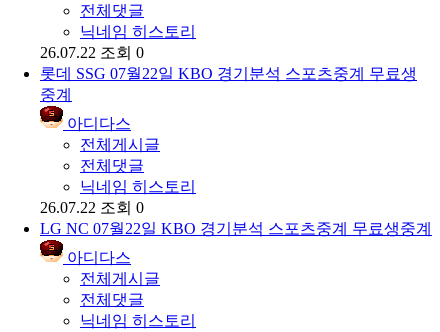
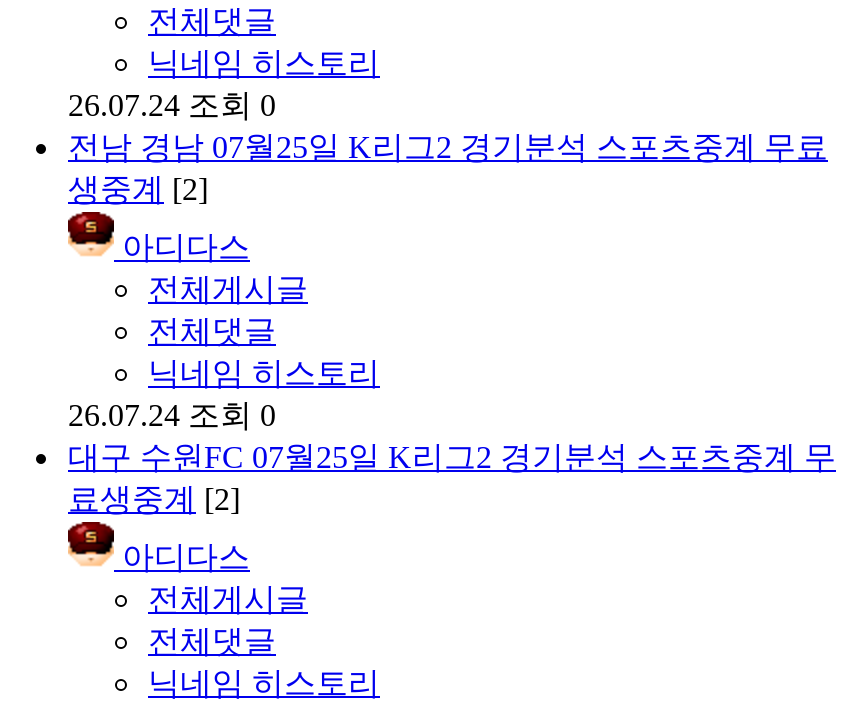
[40,44,417,103] 26.07.22 조회 0 | 롯데 SSG 07월22일 KBO 경기분석 스포츠중계 무료생 | 중계 -> [68,89,828,207] 26.07.24 조회 0 | 전남 경남 07월25일 K리그2 경기분석 스포츠중계 무료 | 생중계 [2]
[40,199,432,237] 26.07.22 조회 0 | LG NC 07월22일 KBO 경기분석 스포츠중계 무료생중계 -> [68,399,836,517] 26.07.24 조회 0 | 대구 수원FC 07월25일 K리그2 경기분석 스포츠중계 무 | 료생중계 [2]

